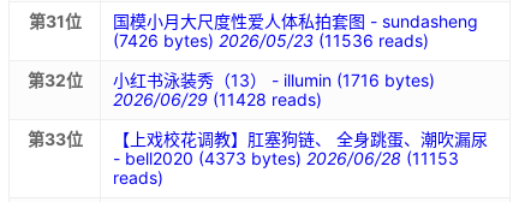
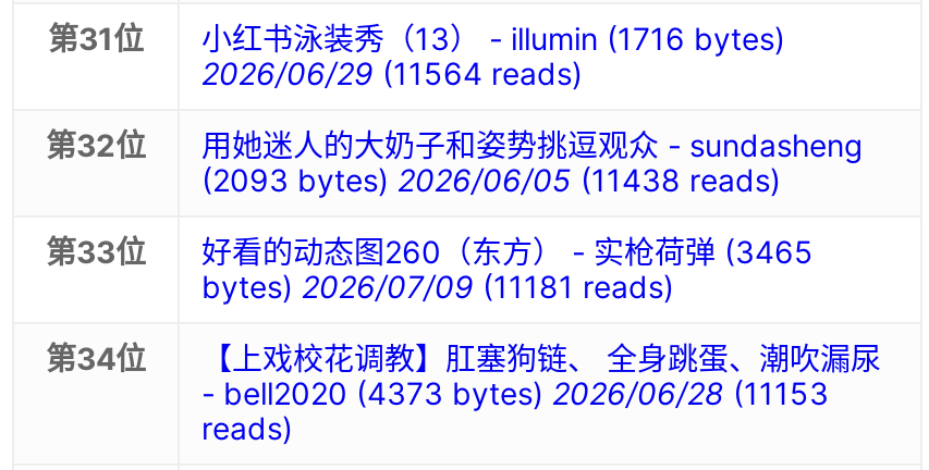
[113,11,478,50] 国模小月大尺度性爱人体私拍套图 - sundasheng | (7426 bytes)2026/05/23 (11536 reads) -> [201,54,583,91] 2026/06/29 (11564 reads)
moved [113,70,435,90] -> [201,20,785,57]: 小红书泳装秀（13） - illumin (1716 bytes)
[113,89,322,109] 2026/06/29 (11428 reads) -> [201,126,864,198] 用她迷人的大奶子和姿势挑逗观众 - sundasheng | (2093 bytes) 2026/06/05 (11438 reads)
none -> [46,233,814,376] 好看的动态图260（东方） - 实枪荷弹 (3465 | bytes) 2026/07/09 (11181 reads) | 第34位

